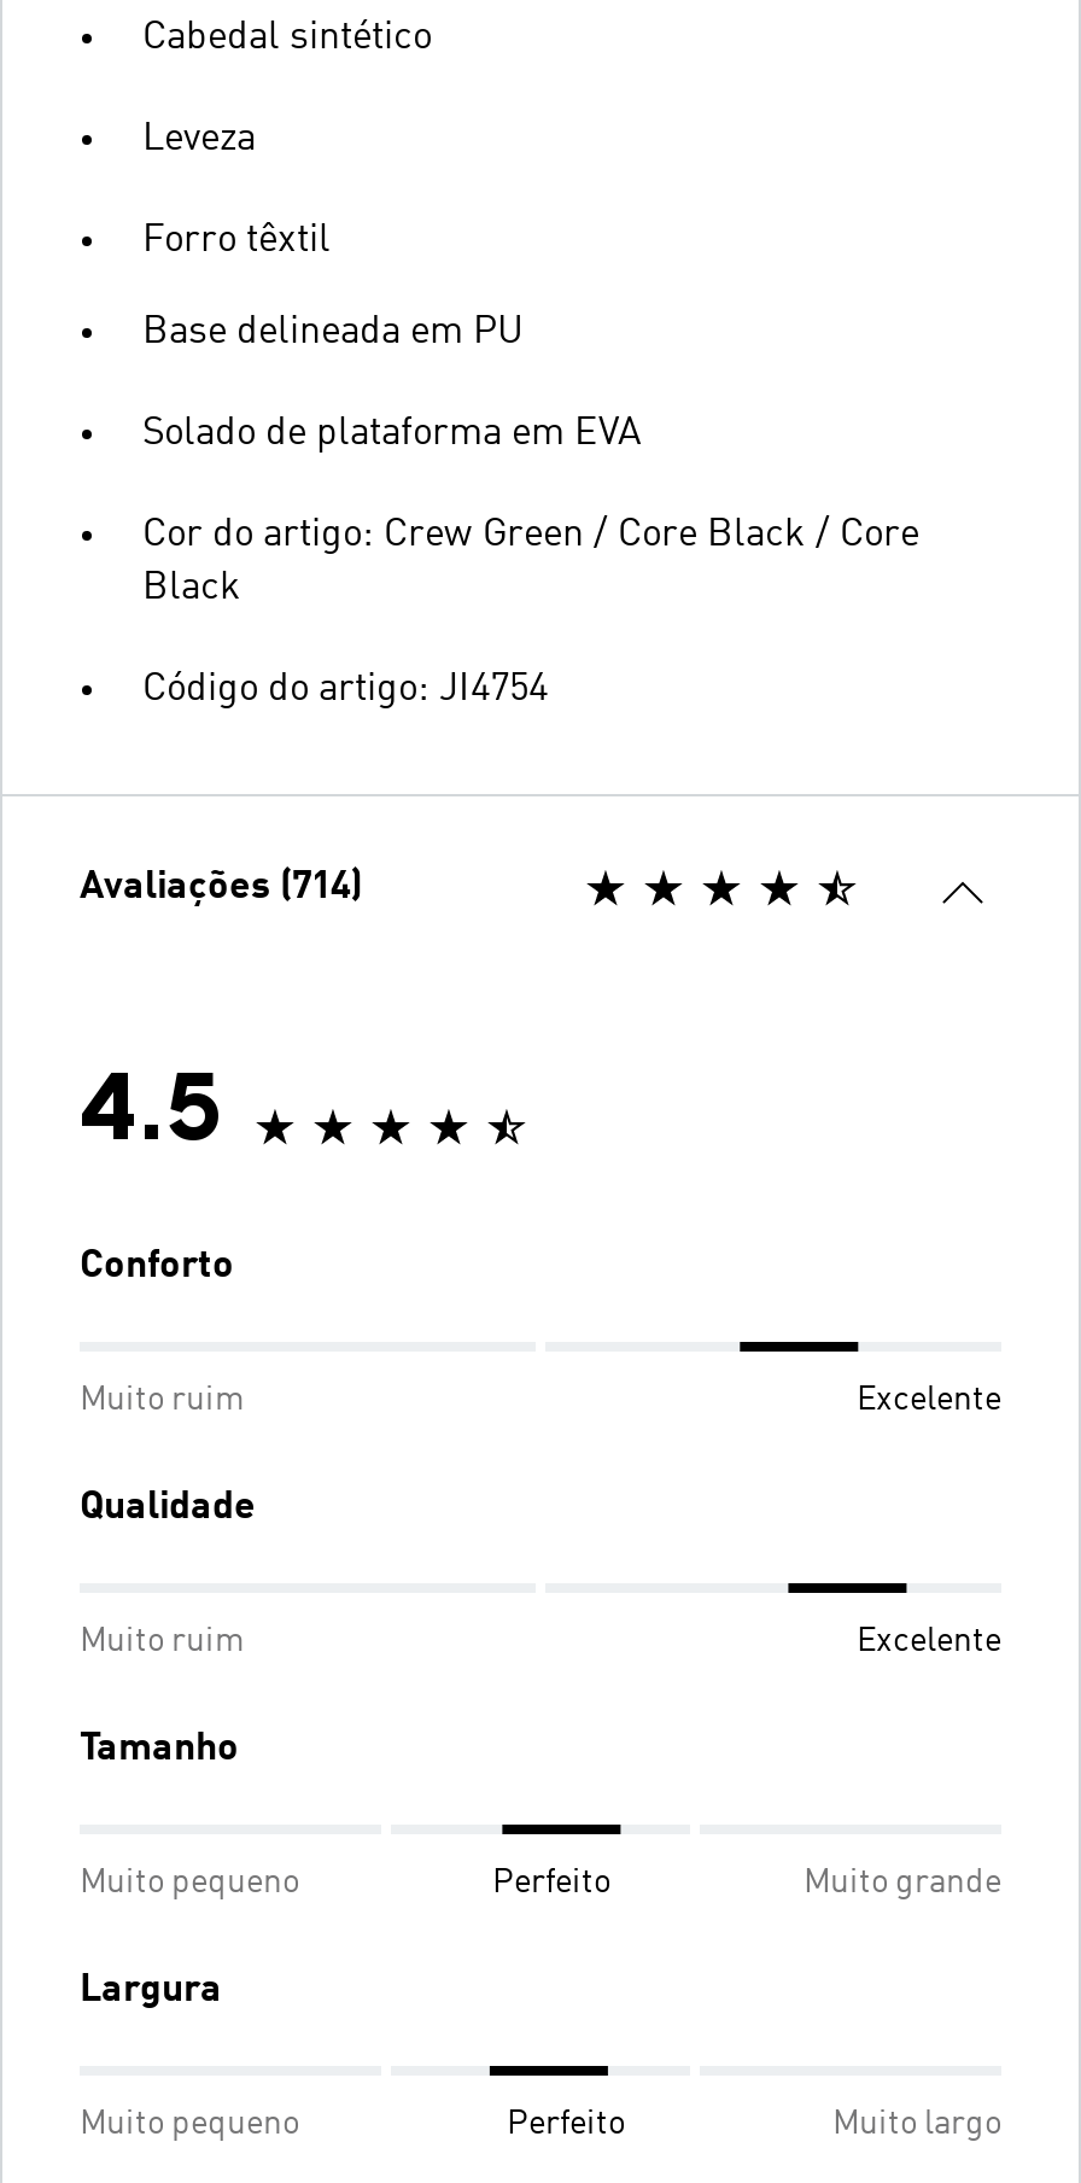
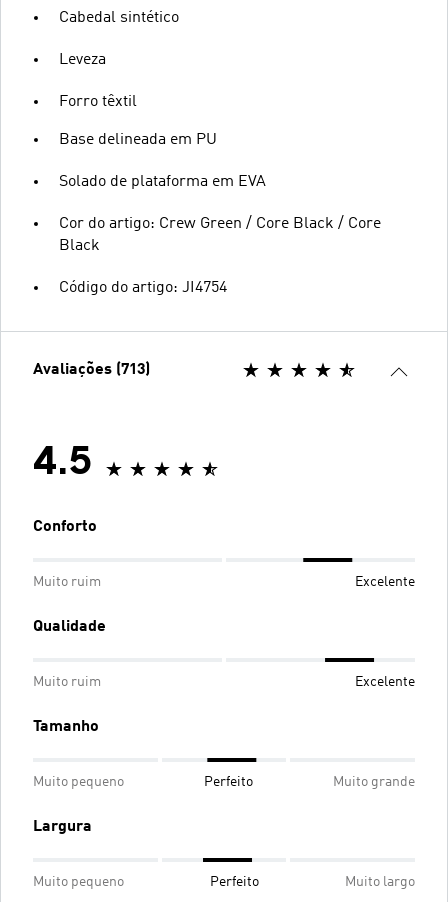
[80,869,362,907] Avaliações (714) -> [33,362,150,378] Avaliações (713)

